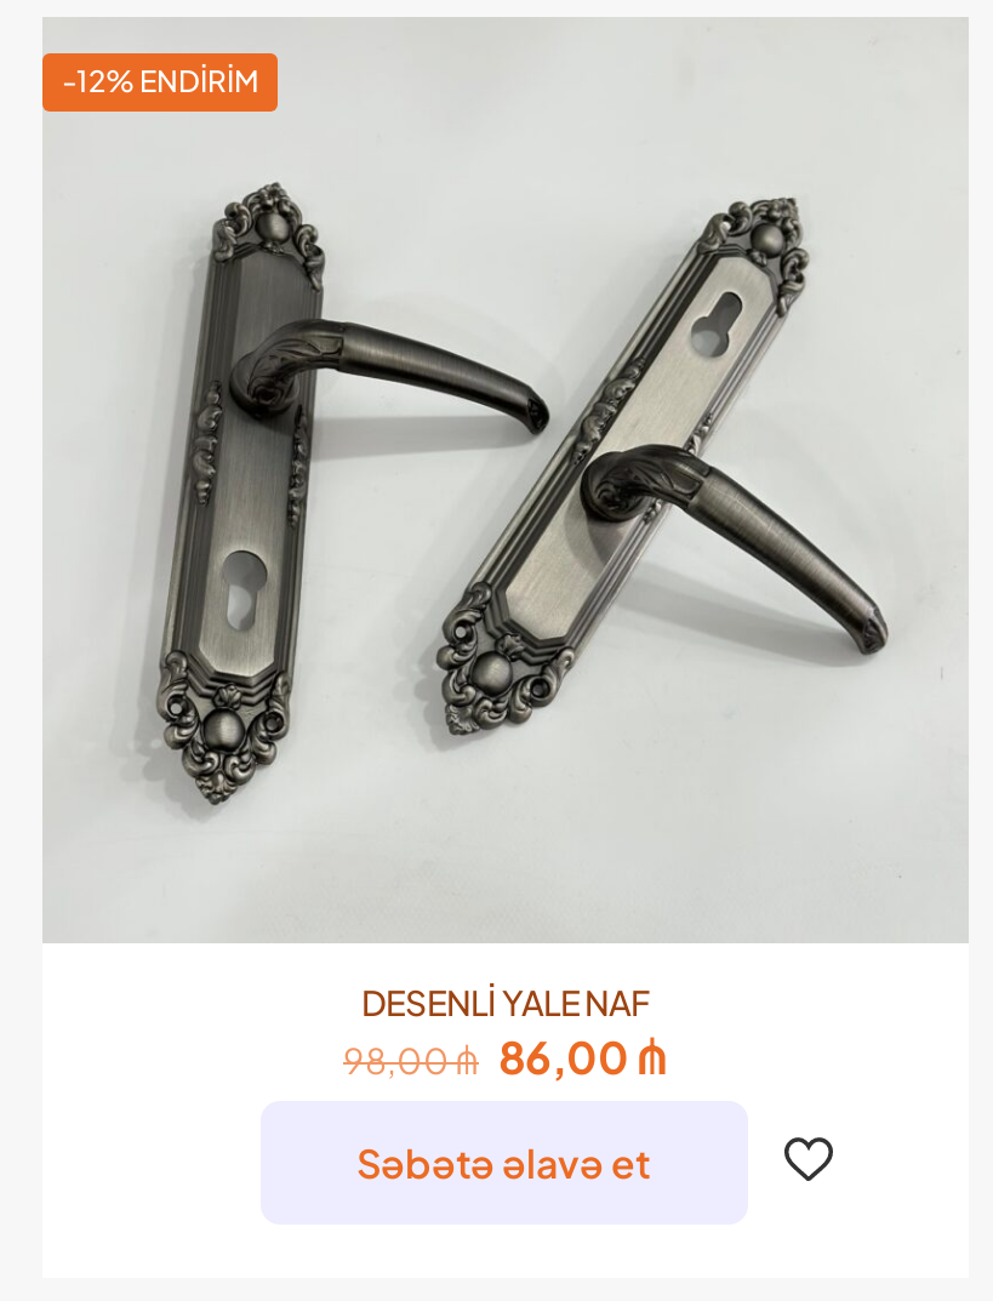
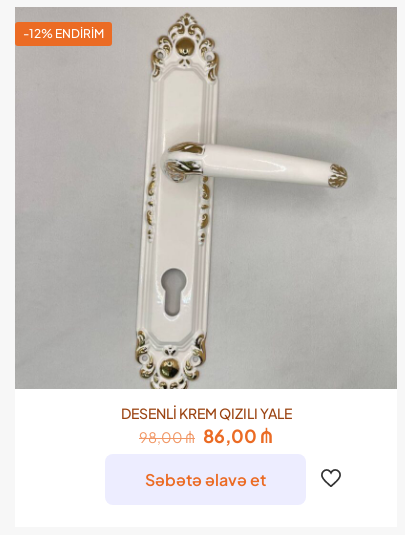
[45,19,966,1023] [image] | DESENLİ YALE NAF -> [15,7,397,422] [image] | DESENLİ KREM QIZILI YALE

